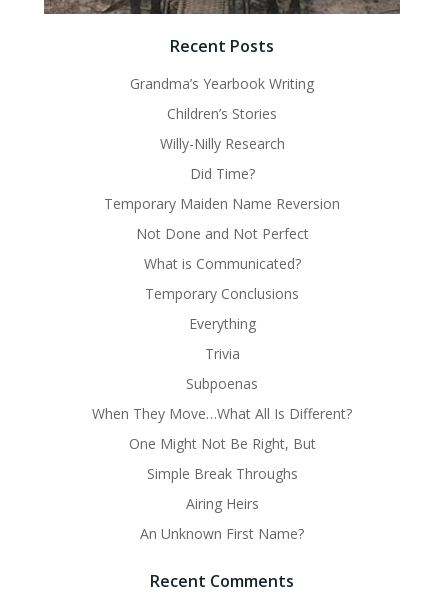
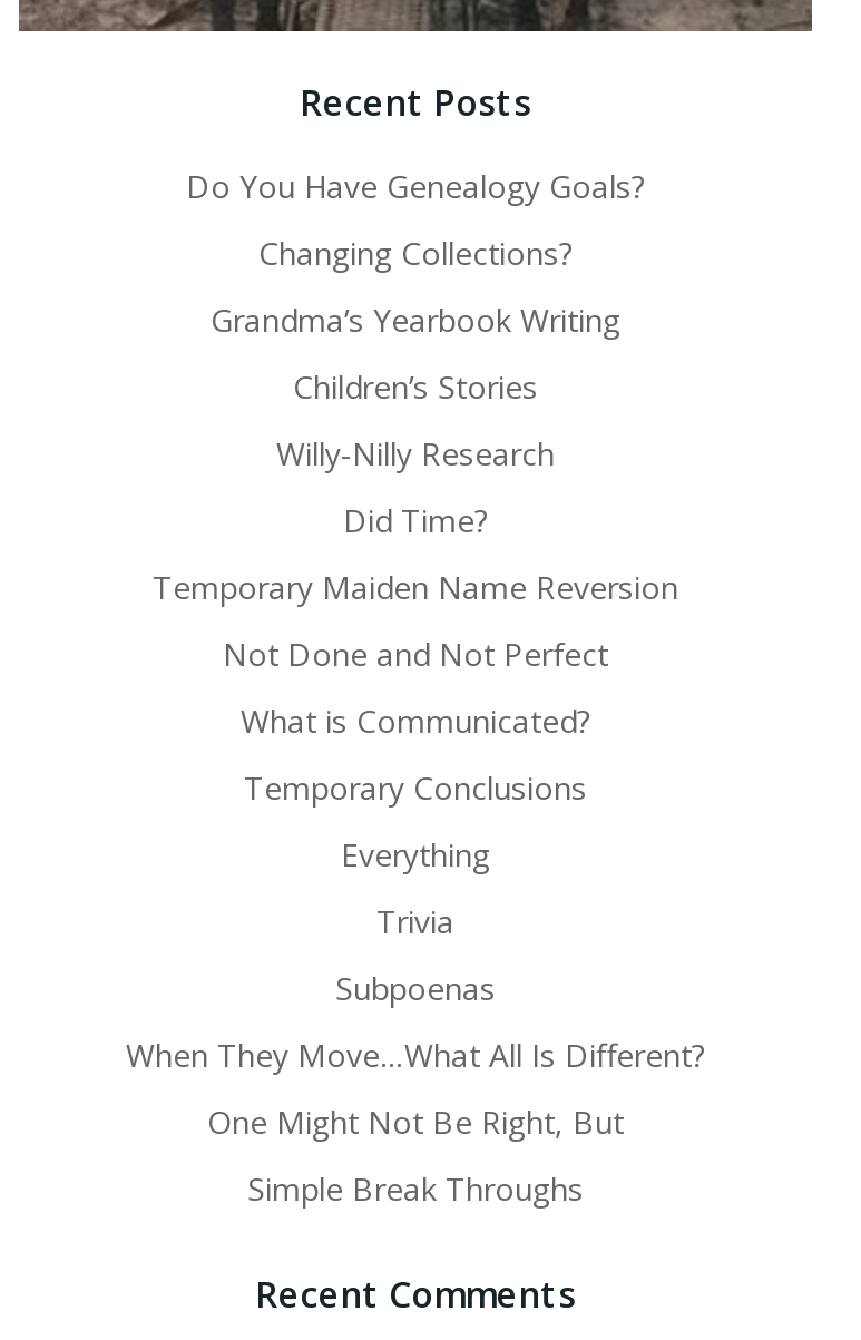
none -> [186,166,645,275] Do You Have Genealogy Goals? | Changing Collections?
moved [92,74,352,483] -> [126,299,705,1210]: Grandma’s Yearbook Writing | Children’s Stories | Willy-Nilly Research | ... | One Might Not Be Right, But | Simple Break Throughs
[140,494,304,543] Airing Heirs | An Unknown First Name? -> none

